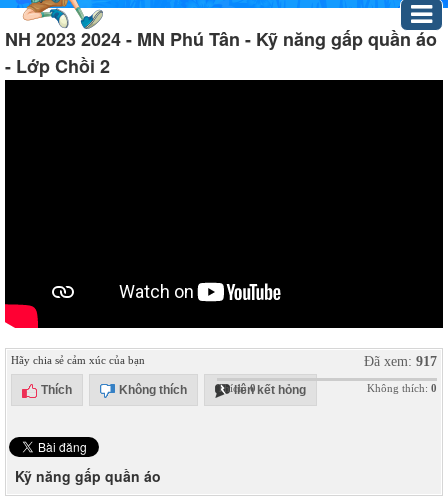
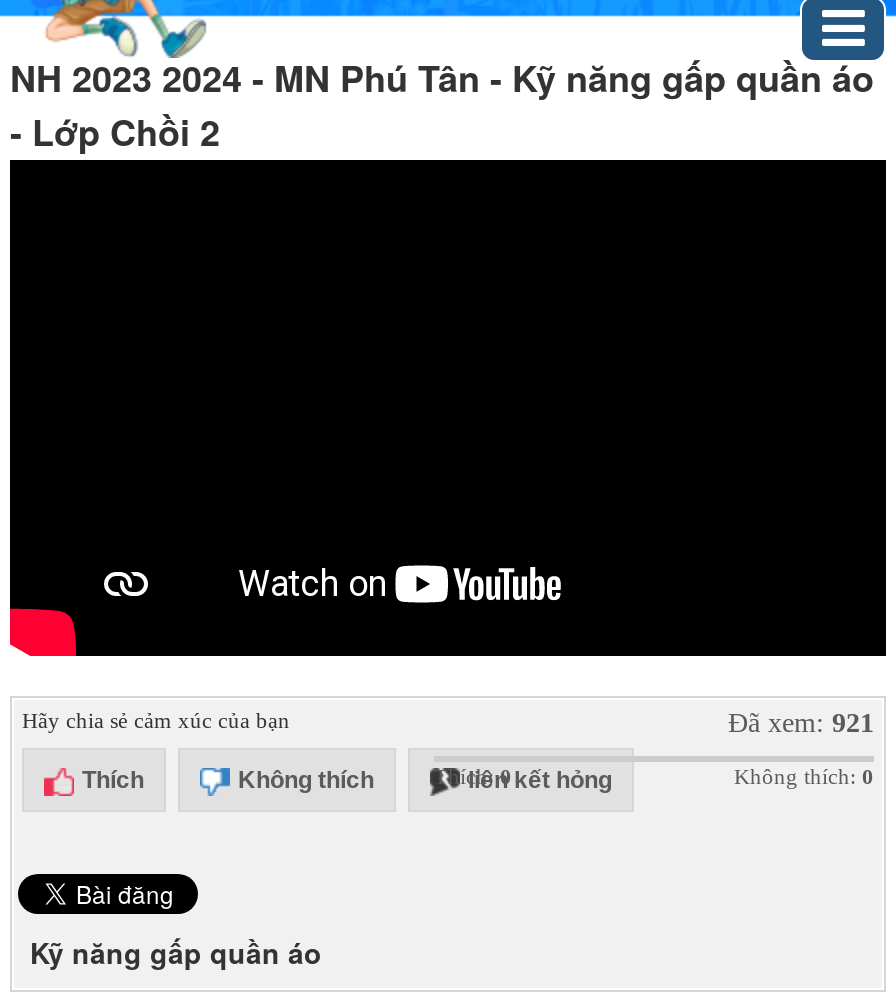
[364,354,437,369] Đã xem: 917 -> [728,708,874,738] Đã xem: 921

